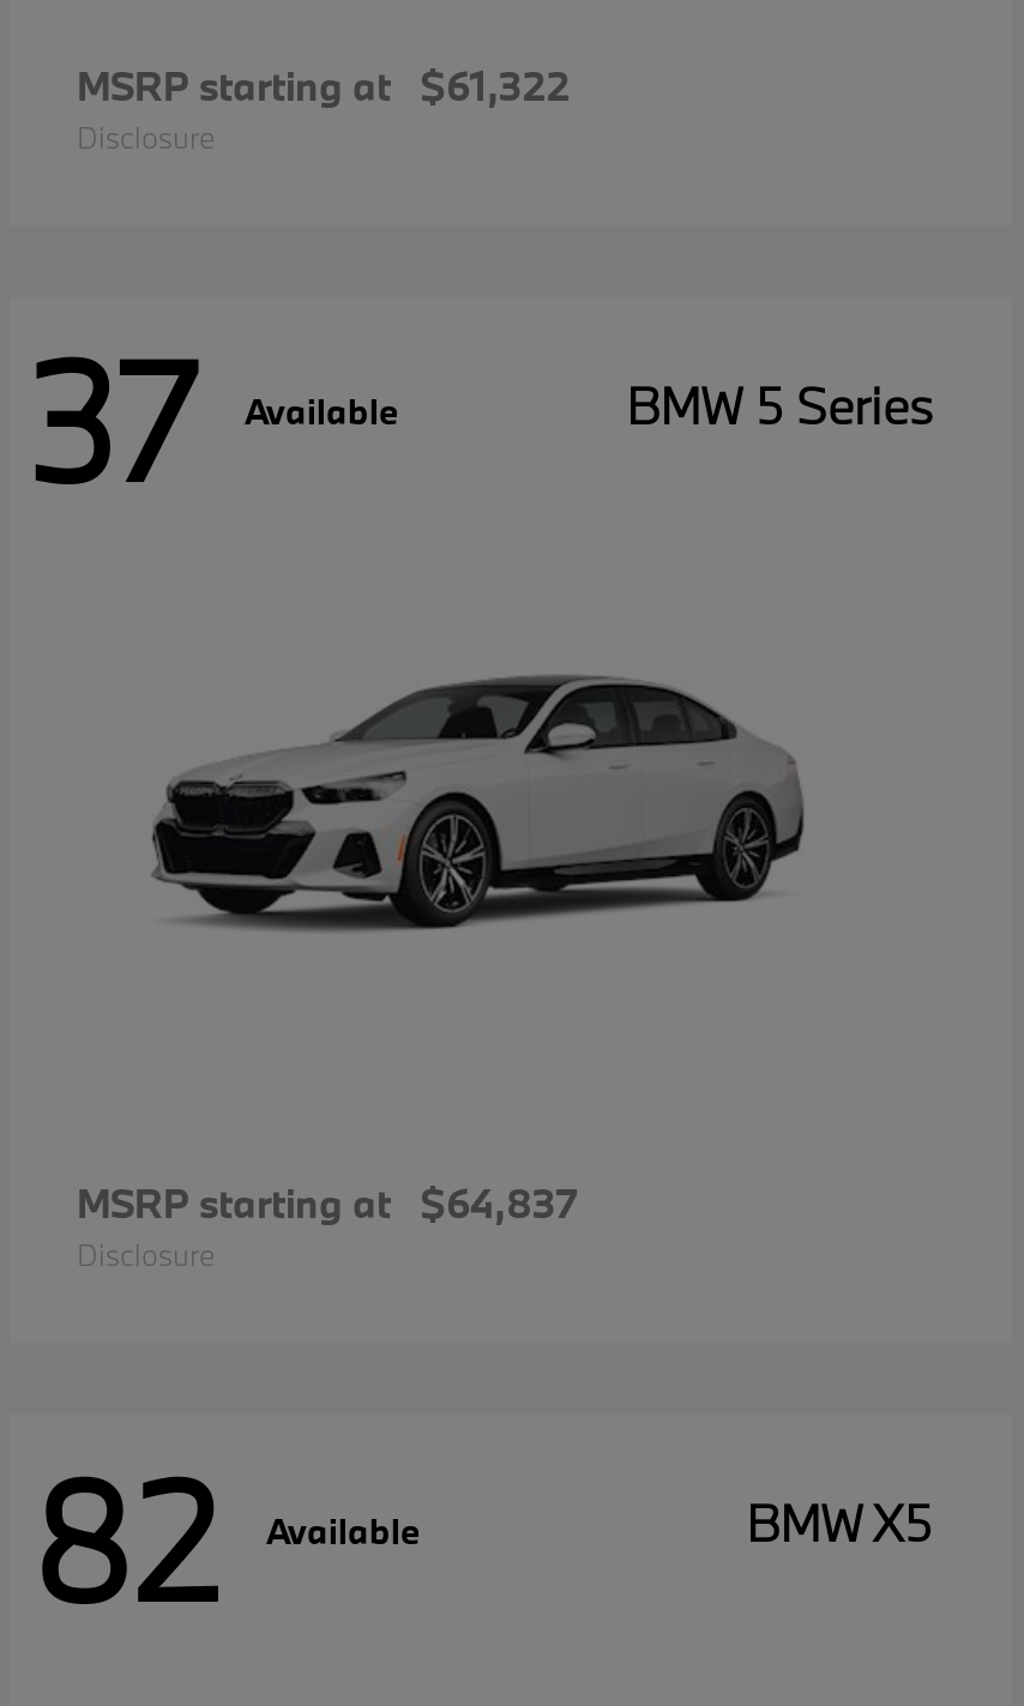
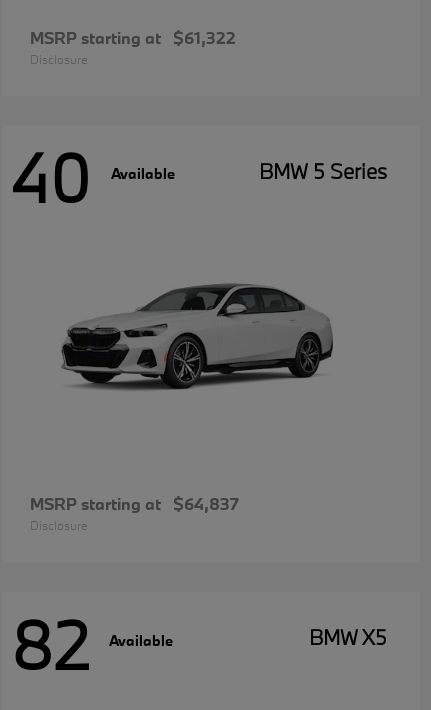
[29,317,398,526] 37 Available -> [10,134,175,221] 40 Available

